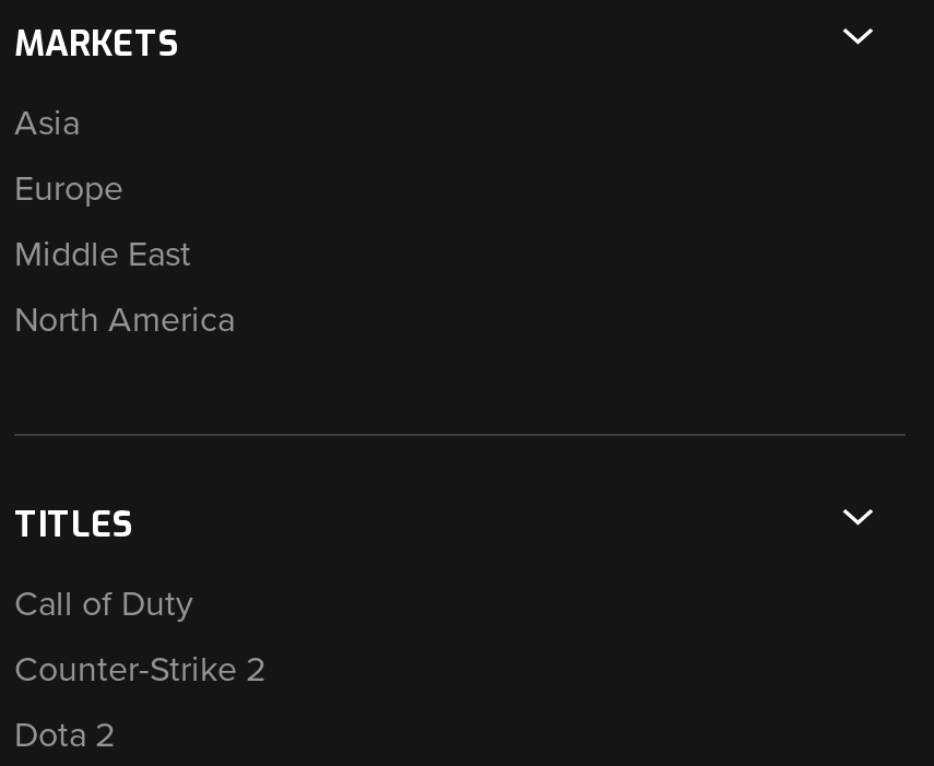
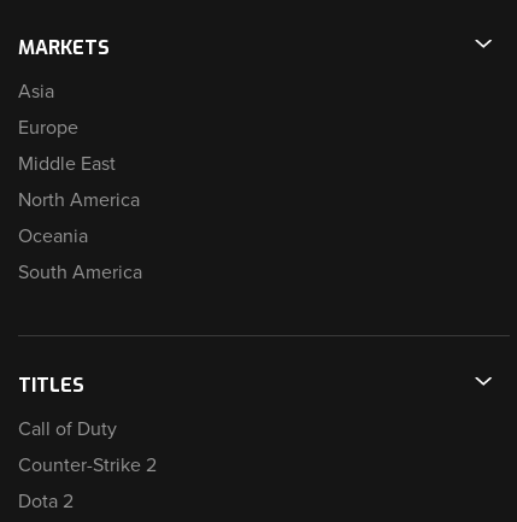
none -> [18,224,142,284] Oceania | South America

